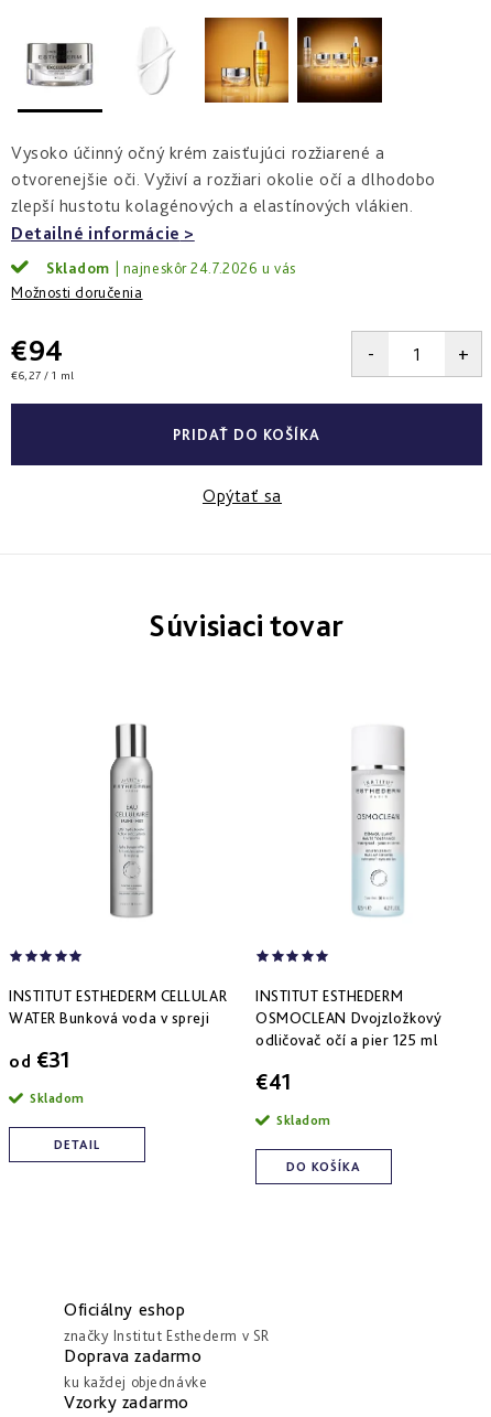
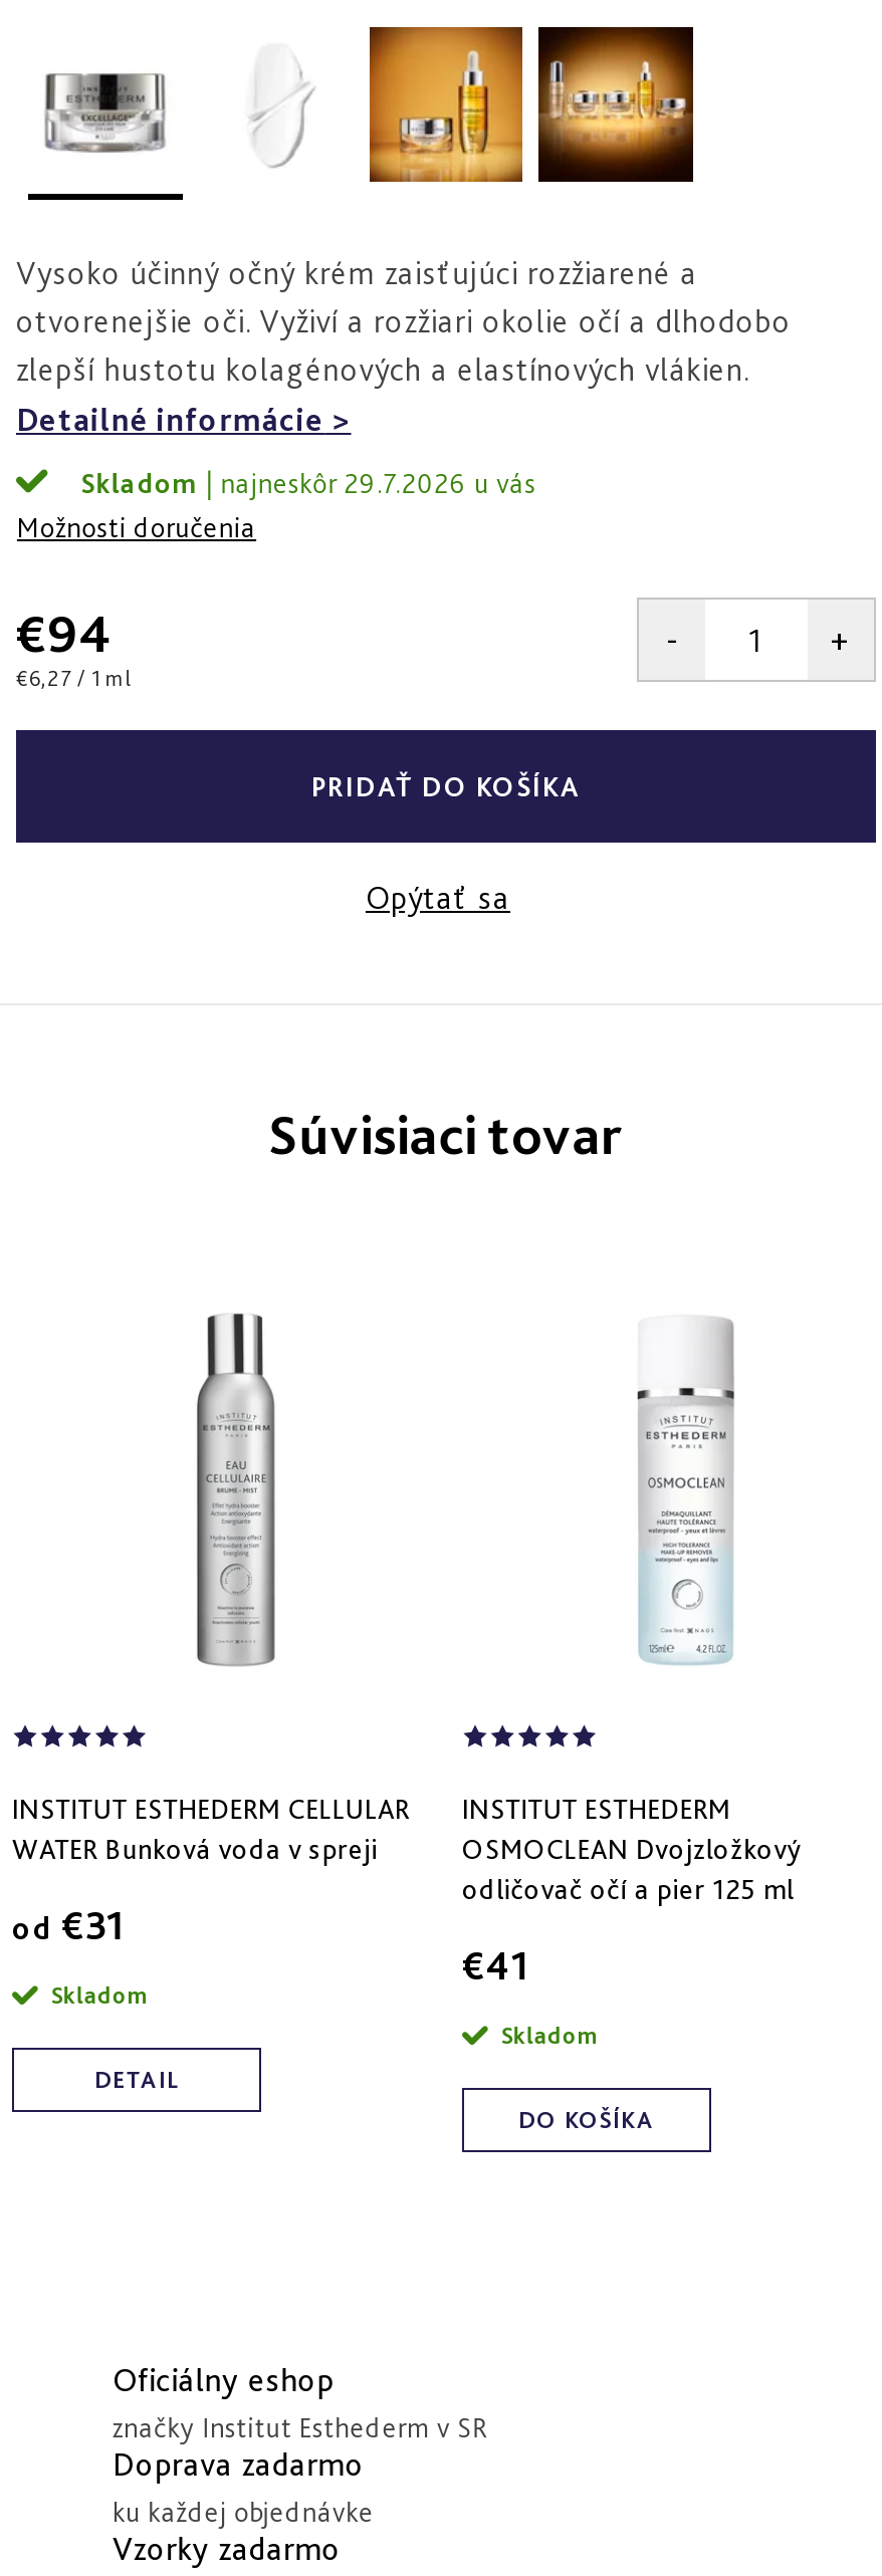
[187,259,262,277] 24.7.2026 -> [337,468,474,500] 29.7.2026

